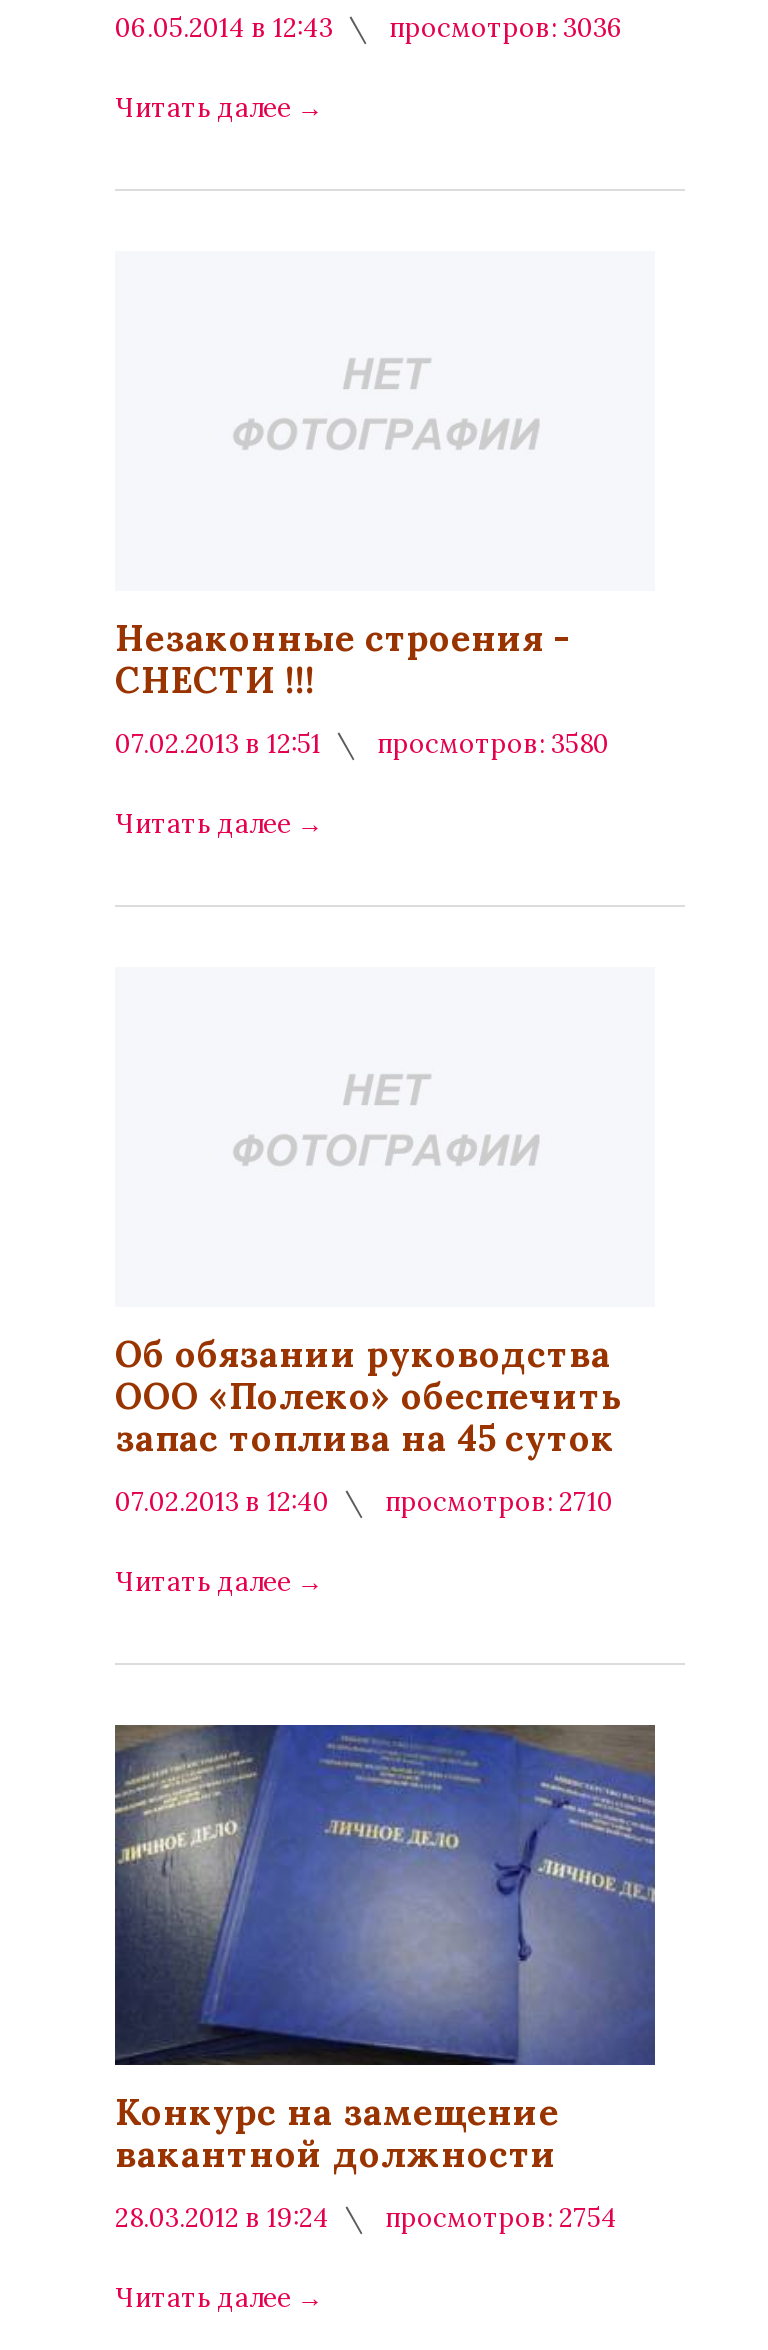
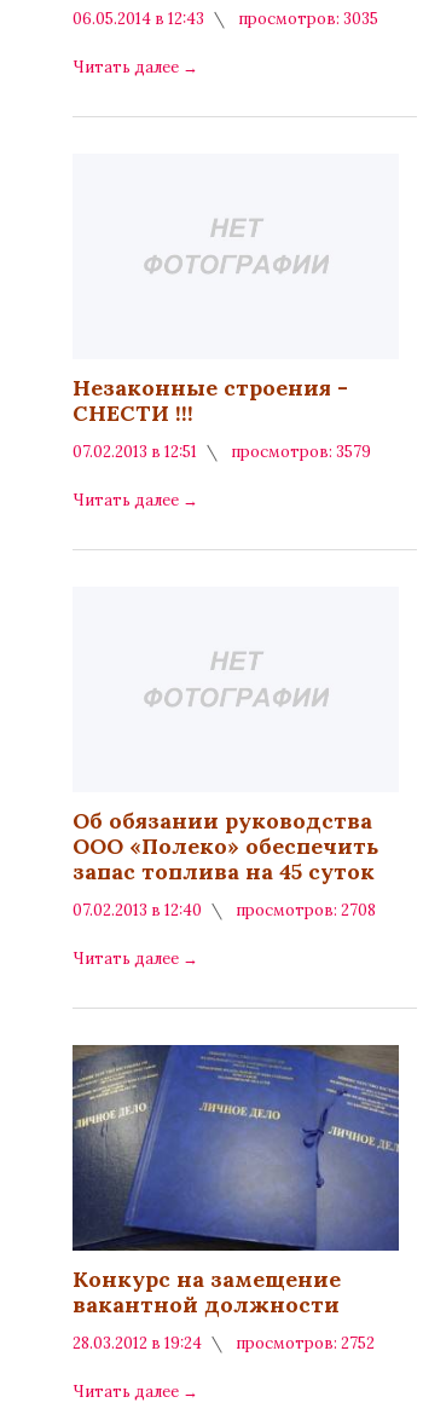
[115,11,623,45] 06.05.2014 в 12:43 просмотров: 3036 -> [73,8,378,29] 06.05.2014 в 12:43 просмотров: 3035
[115,727,609,761] 07.02.2013 в 12:51 просмотров: 3580 -> [73,441,371,462] 07.02.2013 в 12:51 просмотров: 3579
[115,1485,613,1519] 07.02.2013 в 12:40 просмотров: 2710 -> [73,900,376,920] 07.02.2013 в 12:40 просмотров: 2708
[115,2201,617,2235] 28.03.2012 в 19:24 просмотров: 2754 -> [73,1333,375,1353] 28.03.2012 в 19:24 просмотров: 2752

